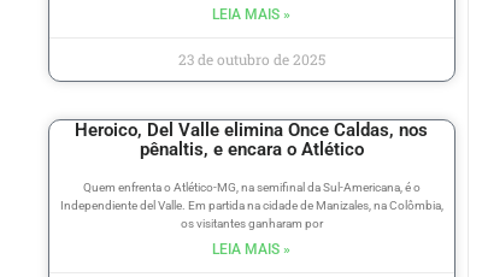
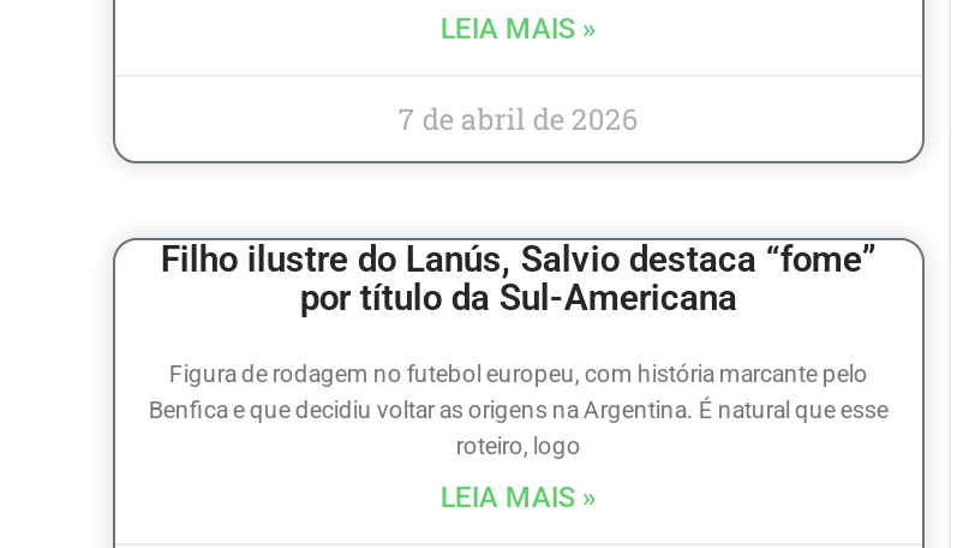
[178,49,325,69] 23 de outubro de 2025 -> [398,99,639,137] 7 de abril de 2026
[75,119,428,160] Heroico, Del Valle elimina Once Caldas, nos | pênaltis, e encara o Atlético -> [161,238,876,320] Filho ilustre do Lanús, Salvio destaca “fome” | por título da Sul-Americana
[60,181,443,230] Quem enfrenta o Atlético-MG, na semifinal da Sul-Americana, é o | Independiente del Valle. Em partida na cidade de Manizales, na Colômbia, | os visitantes ganharam por -> [149,361,888,459] Figura de rodagem no futebol europeu, com história marcante pelo | Benfica e que decidiu voltar as origens na Argentina. É natural que esse | roteiro, logo

